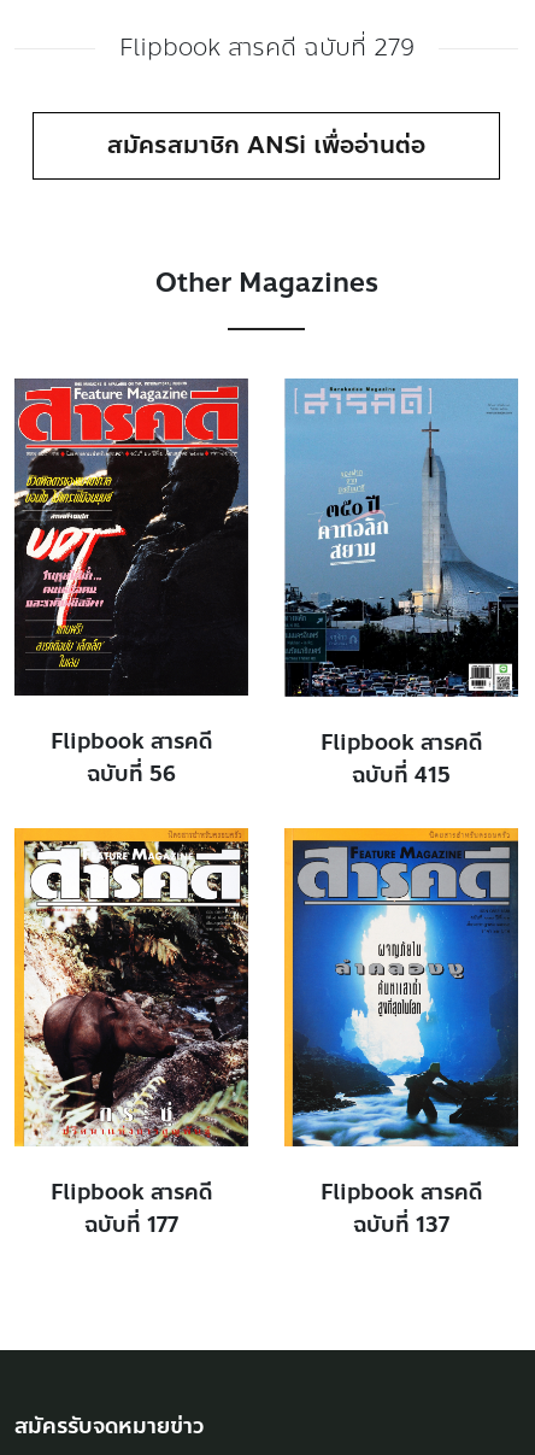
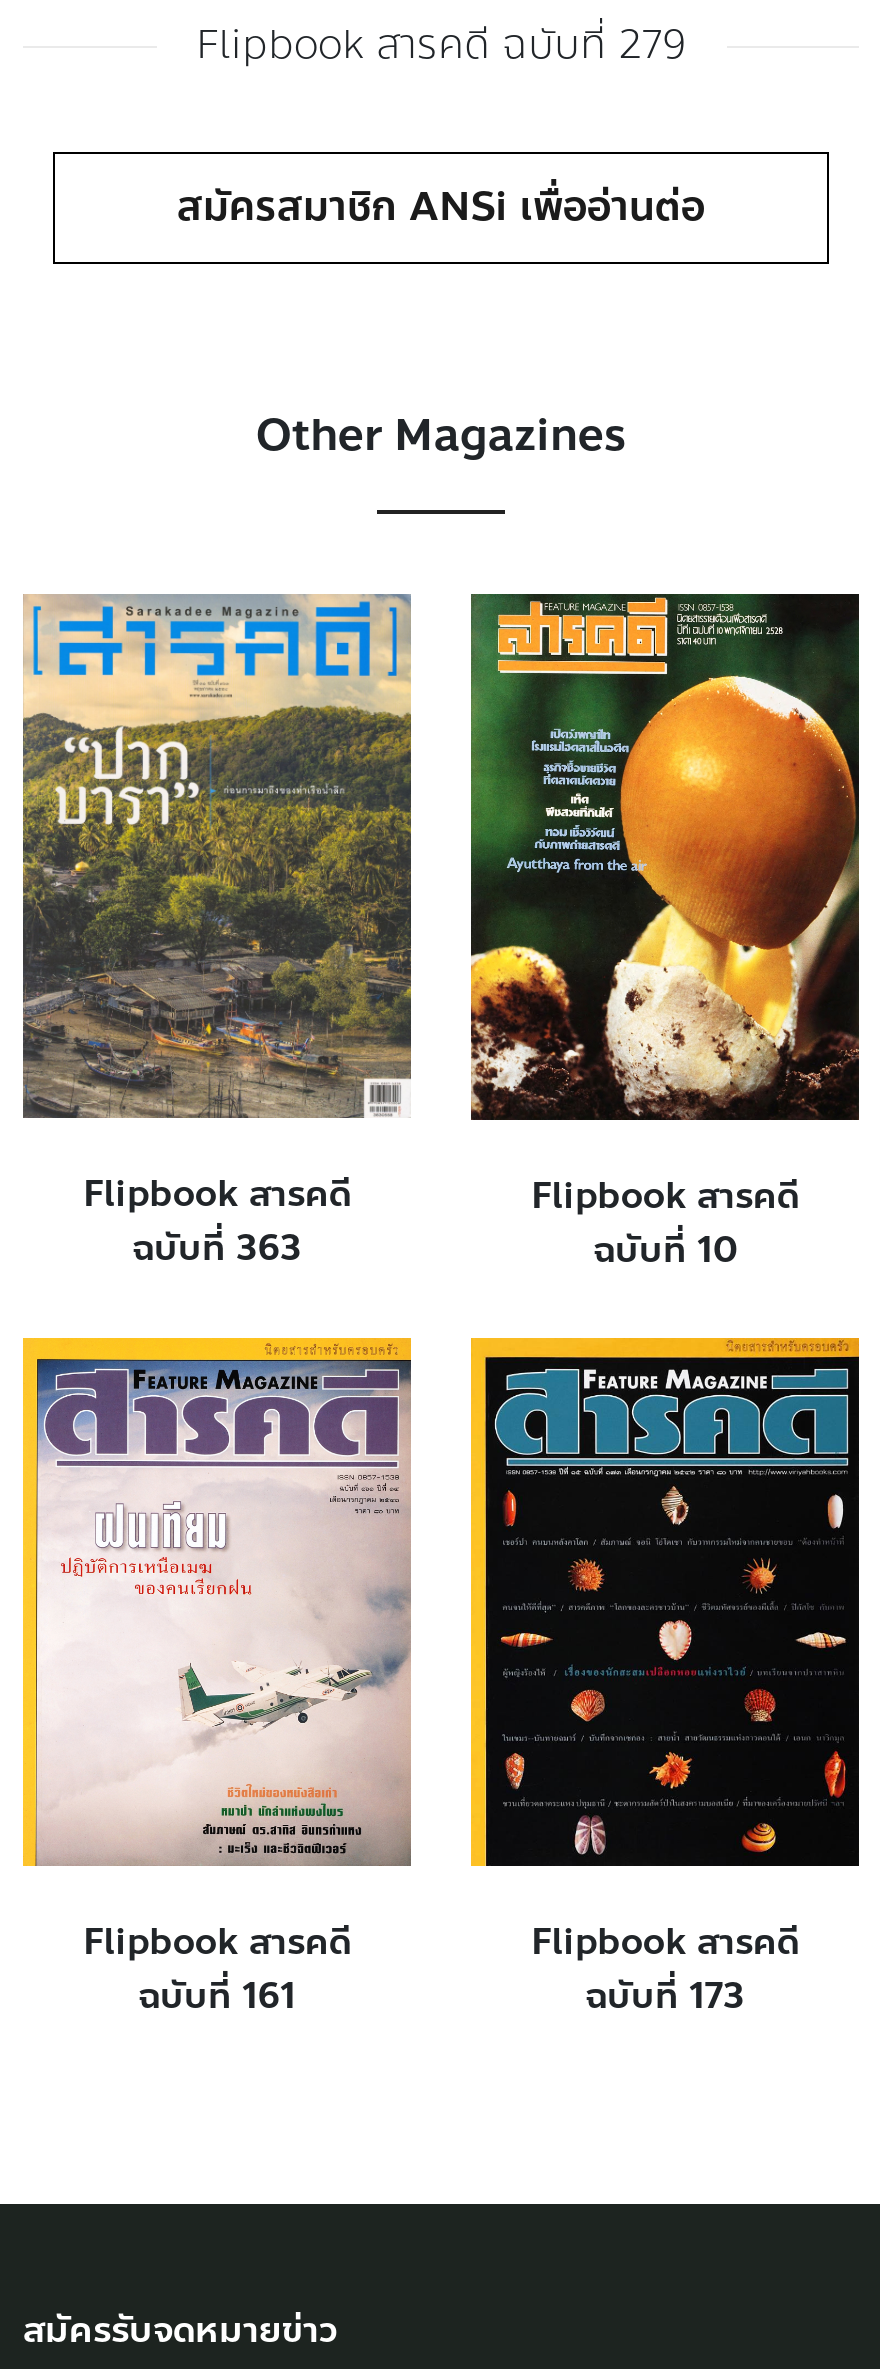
[13,377,249,697] [image] -> [21,594,413,1120] [image]
[283,379,519,698] [image] -> [469,592,861,1122] [image]
[87,757,176,791] ฉบับที่ 56 -> [132,1220,302,1276] ฉบับที่ 363
[352,759,451,792] ฉบับที่ 415 -> [593,1223,737,1279] ฉบับที่ 10
[23,831,249,1146] [image] -> [35,1336,411,1866] [image]
[290,827,518,1148] [image] -> [477,1336,859,1868] [image]
[84,1208,178,1241] ฉบับที่ 177 -> [138,1968,296,2024] ฉบับที่ 161
[353,1208,449,1241] ฉบับที่ 137 -> [585,1968,745,2024] ฉบับที่ 173

